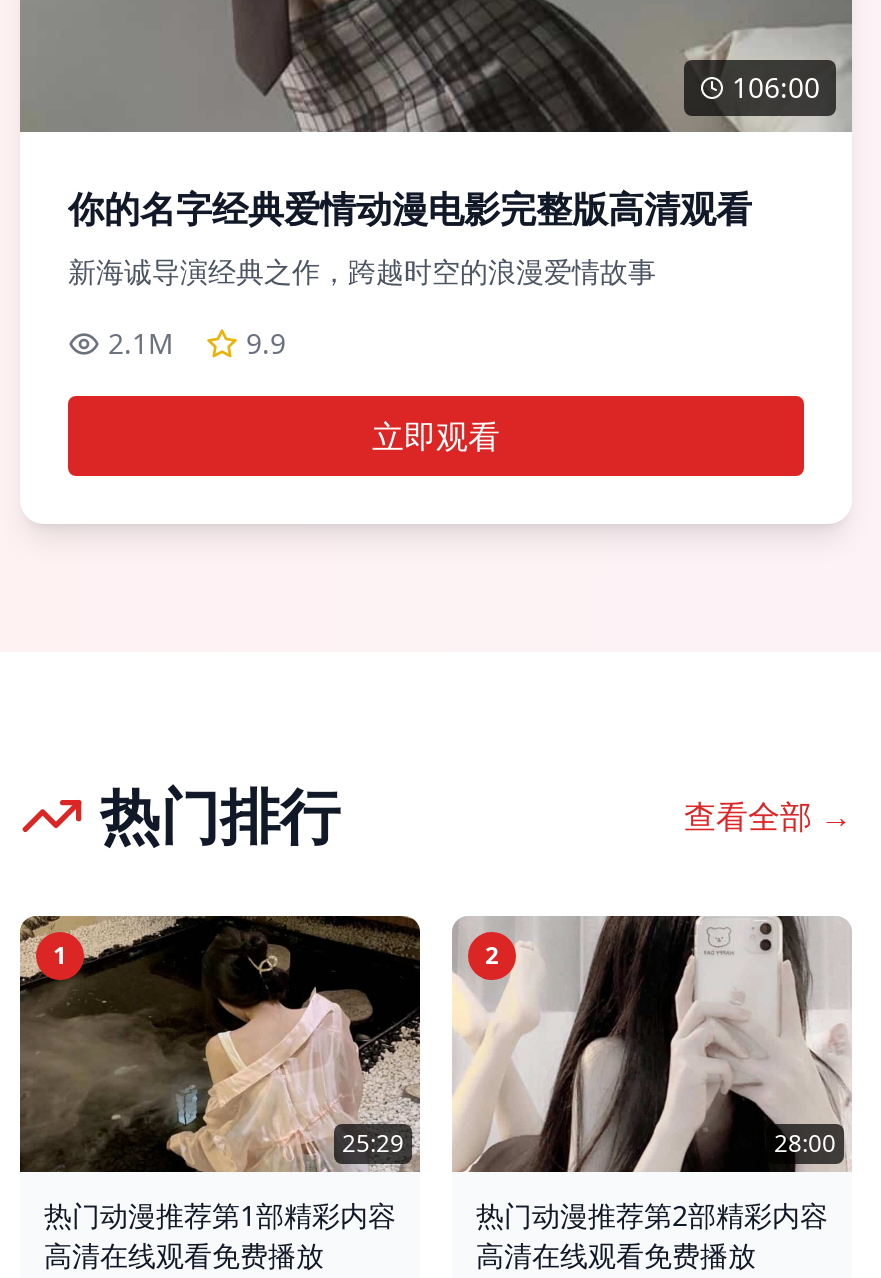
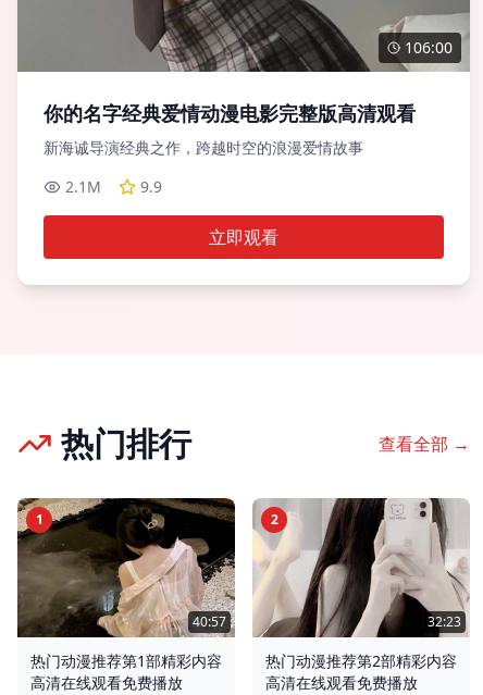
[342,1126,404,1160] 25:29 -> [193,612,226,631] 40:57
[774,1126,836,1160] 28:00 -> [428,612,461,631] 32:23

